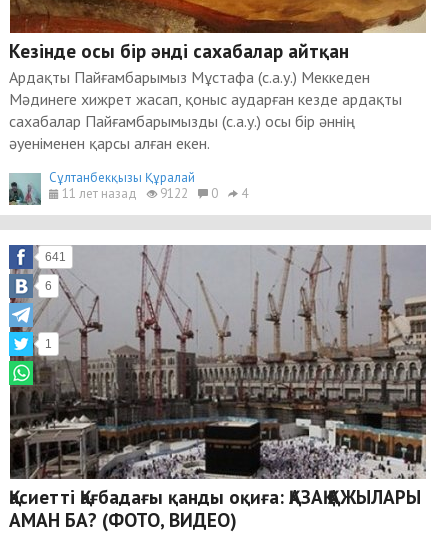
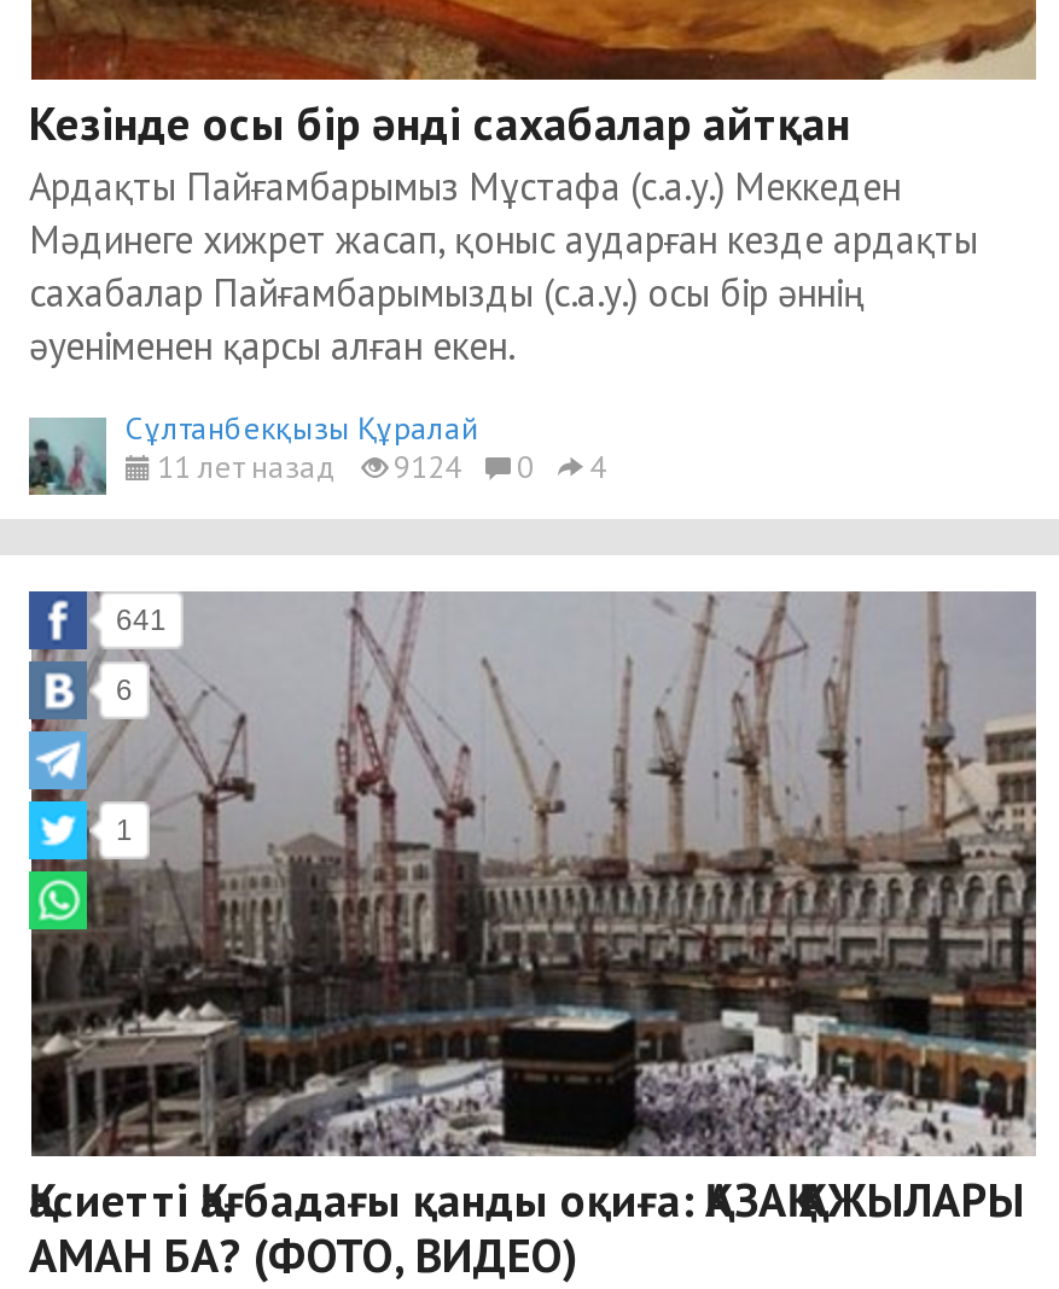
[157,185,191,202] 9122 -> [386,447,469,488] 9124

